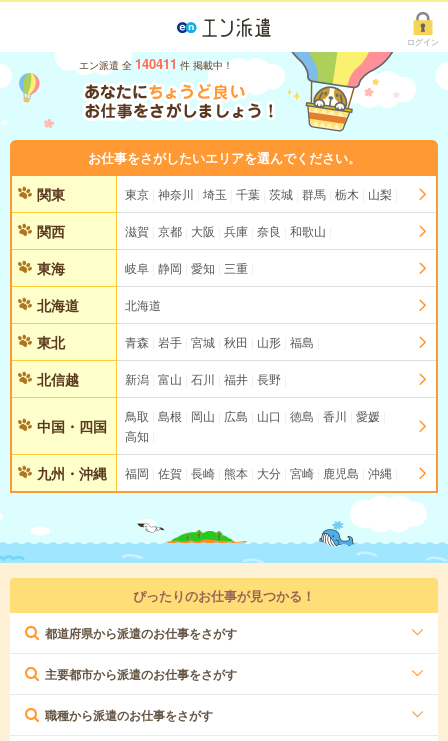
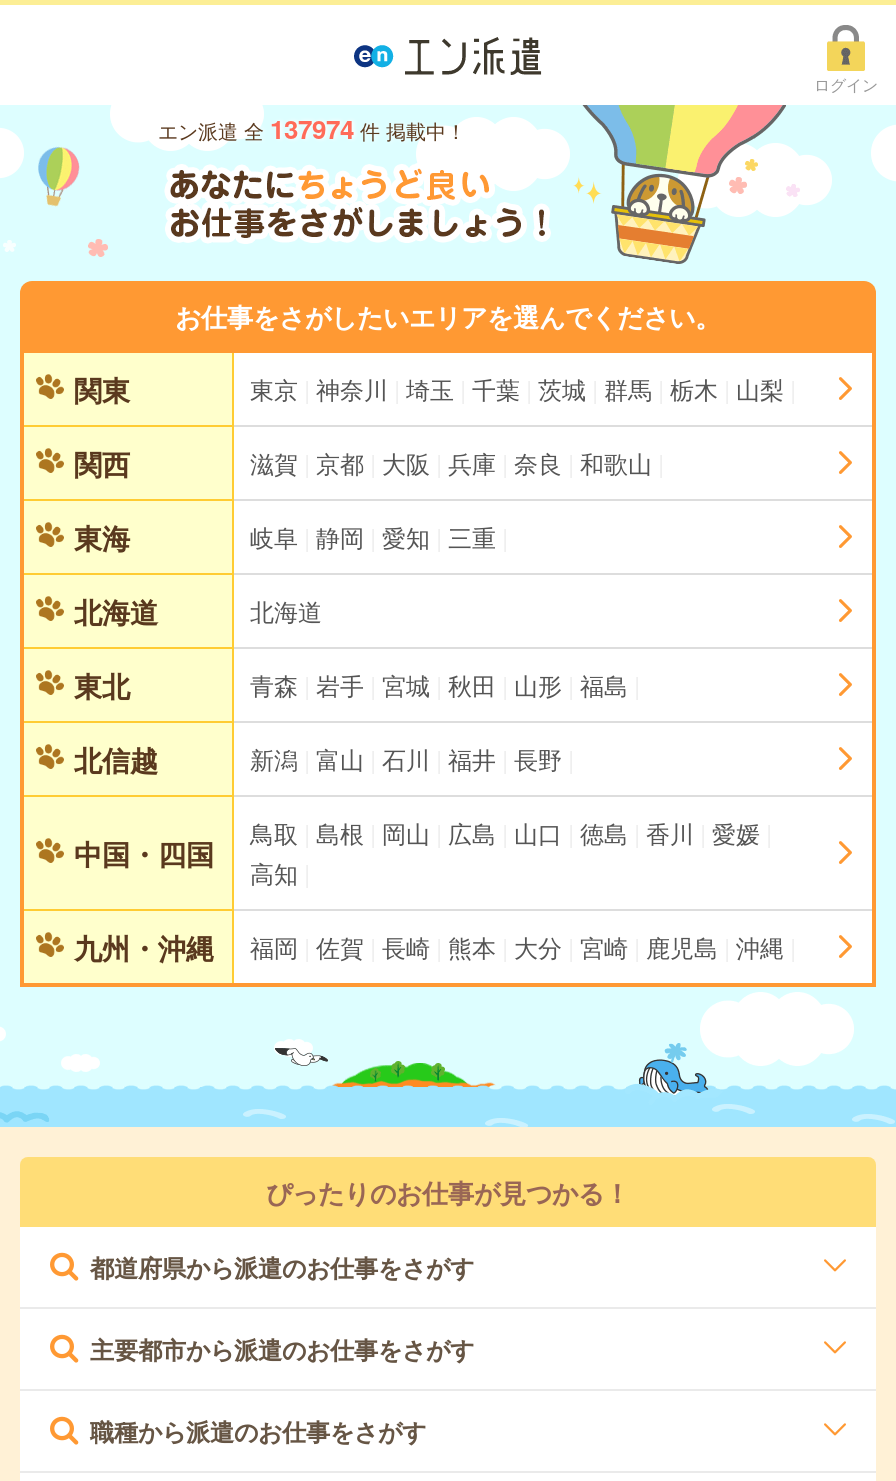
[79,54,233,73] エン派遣 全 140411 件 掲載中！ -> [158,110,466,148] エン派遣 全 137974 件 掲載中！

